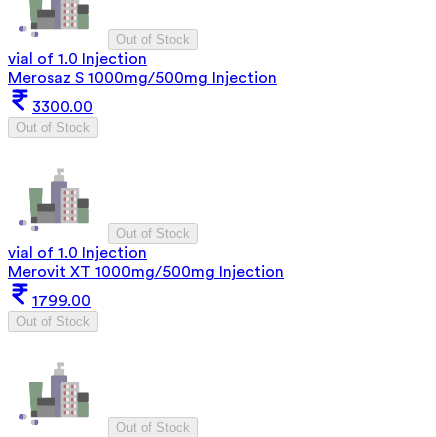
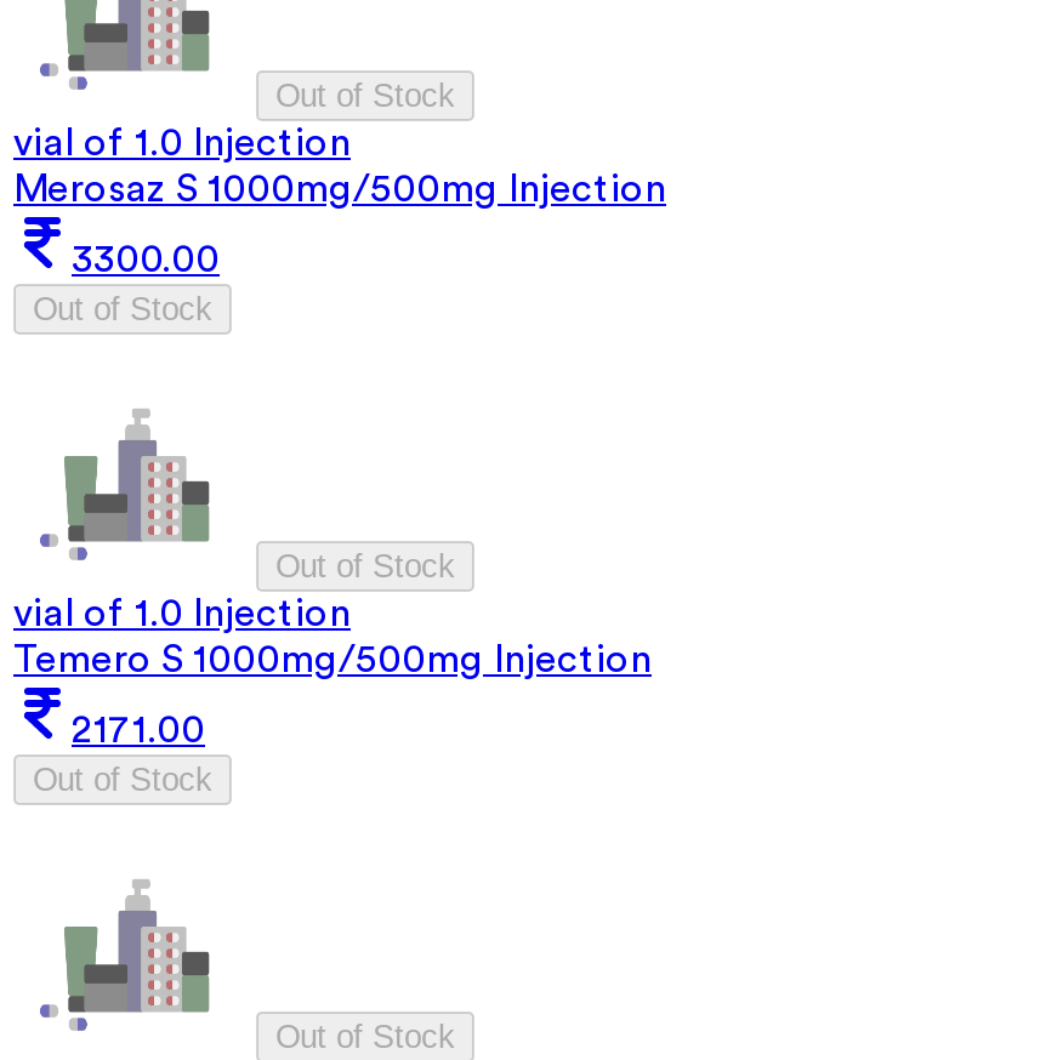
[8,264,284,280] Merovit XT 1000mg/500mg Injection -> [13,640,652,678] Temero S 1000mg/500mg Injection
[32,293,91,309] 1799.00 -> [72,710,205,749] 2171.00

